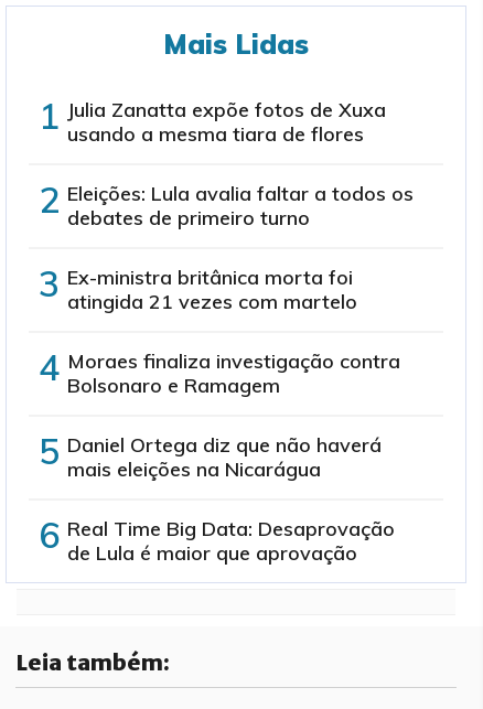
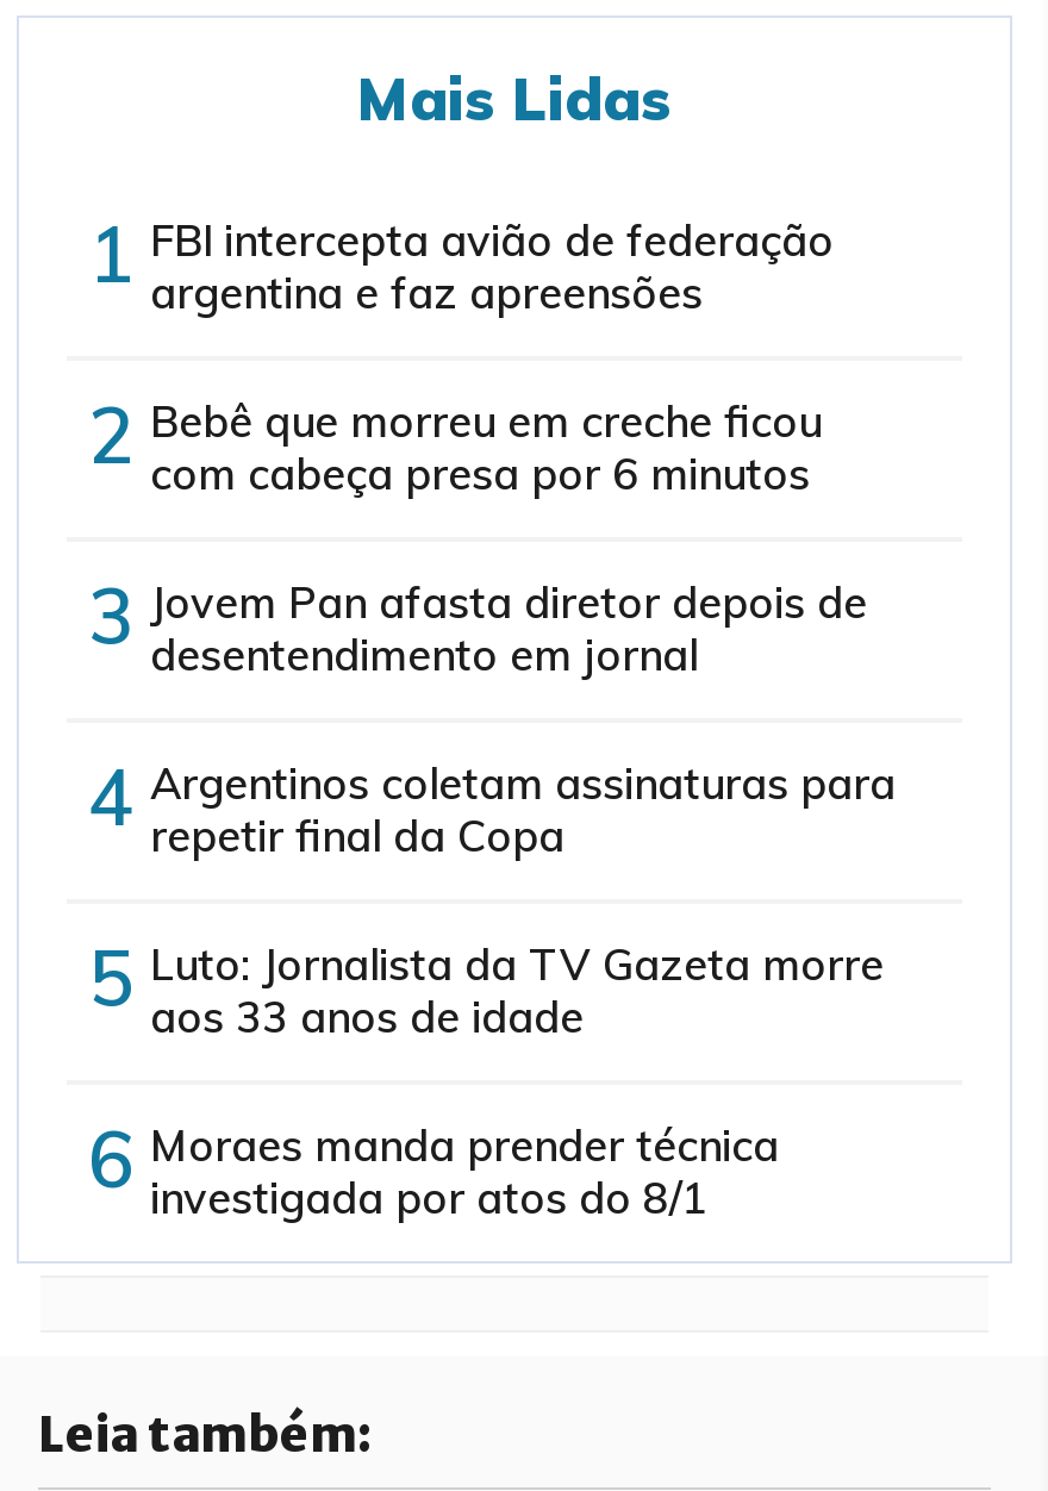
[67,97,386,147] Julia Zanatta expõe fotos de Xuxa | usando a mesma tiara de flores -> [150,214,834,321] FBI intercepta avião de federação | argentina e faz apreensões
[67,181,414,231] Eleições: Lula avalia faltar a todos os | debates de primeiro turno -> [150,395,822,502] Bebê que morreu em creche ficou | com cabeça presa por 6 minutos
[67,265,357,315] Ex-ministra britânica morta foi | atingida 21 vezes com martelo -> [150,576,867,683] Jovem Pan afasta diretor depois de | desentendimento em jornal
[67,349,400,398] Moraes finaliza investigação contra | Bolsonaro e Ramagem -> [150,757,896,864] Argentinos coletam assinaturas para | repetir final da Copa
[67,433,382,482] Daniel Ortega diz que não haverá | mais eleições na Nicarágua -> [150,938,884,1045] Luto: Jornalista da TV Gazeta morre | aos 33 anos de idade
[67,516,395,566] Real Time Big Data: Desaprovação | de Lula é maior que aprovação -> [150,1119,779,1226] Moraes manda prender técnica | investigada por atos do 8/1

